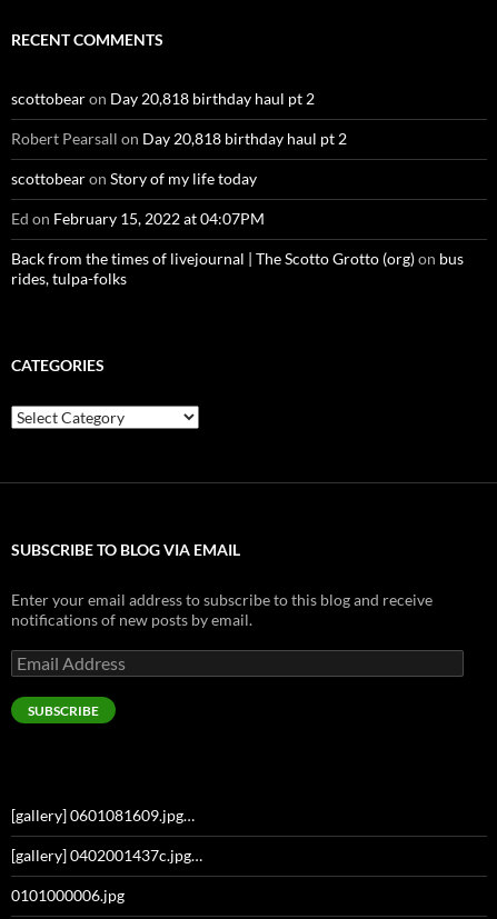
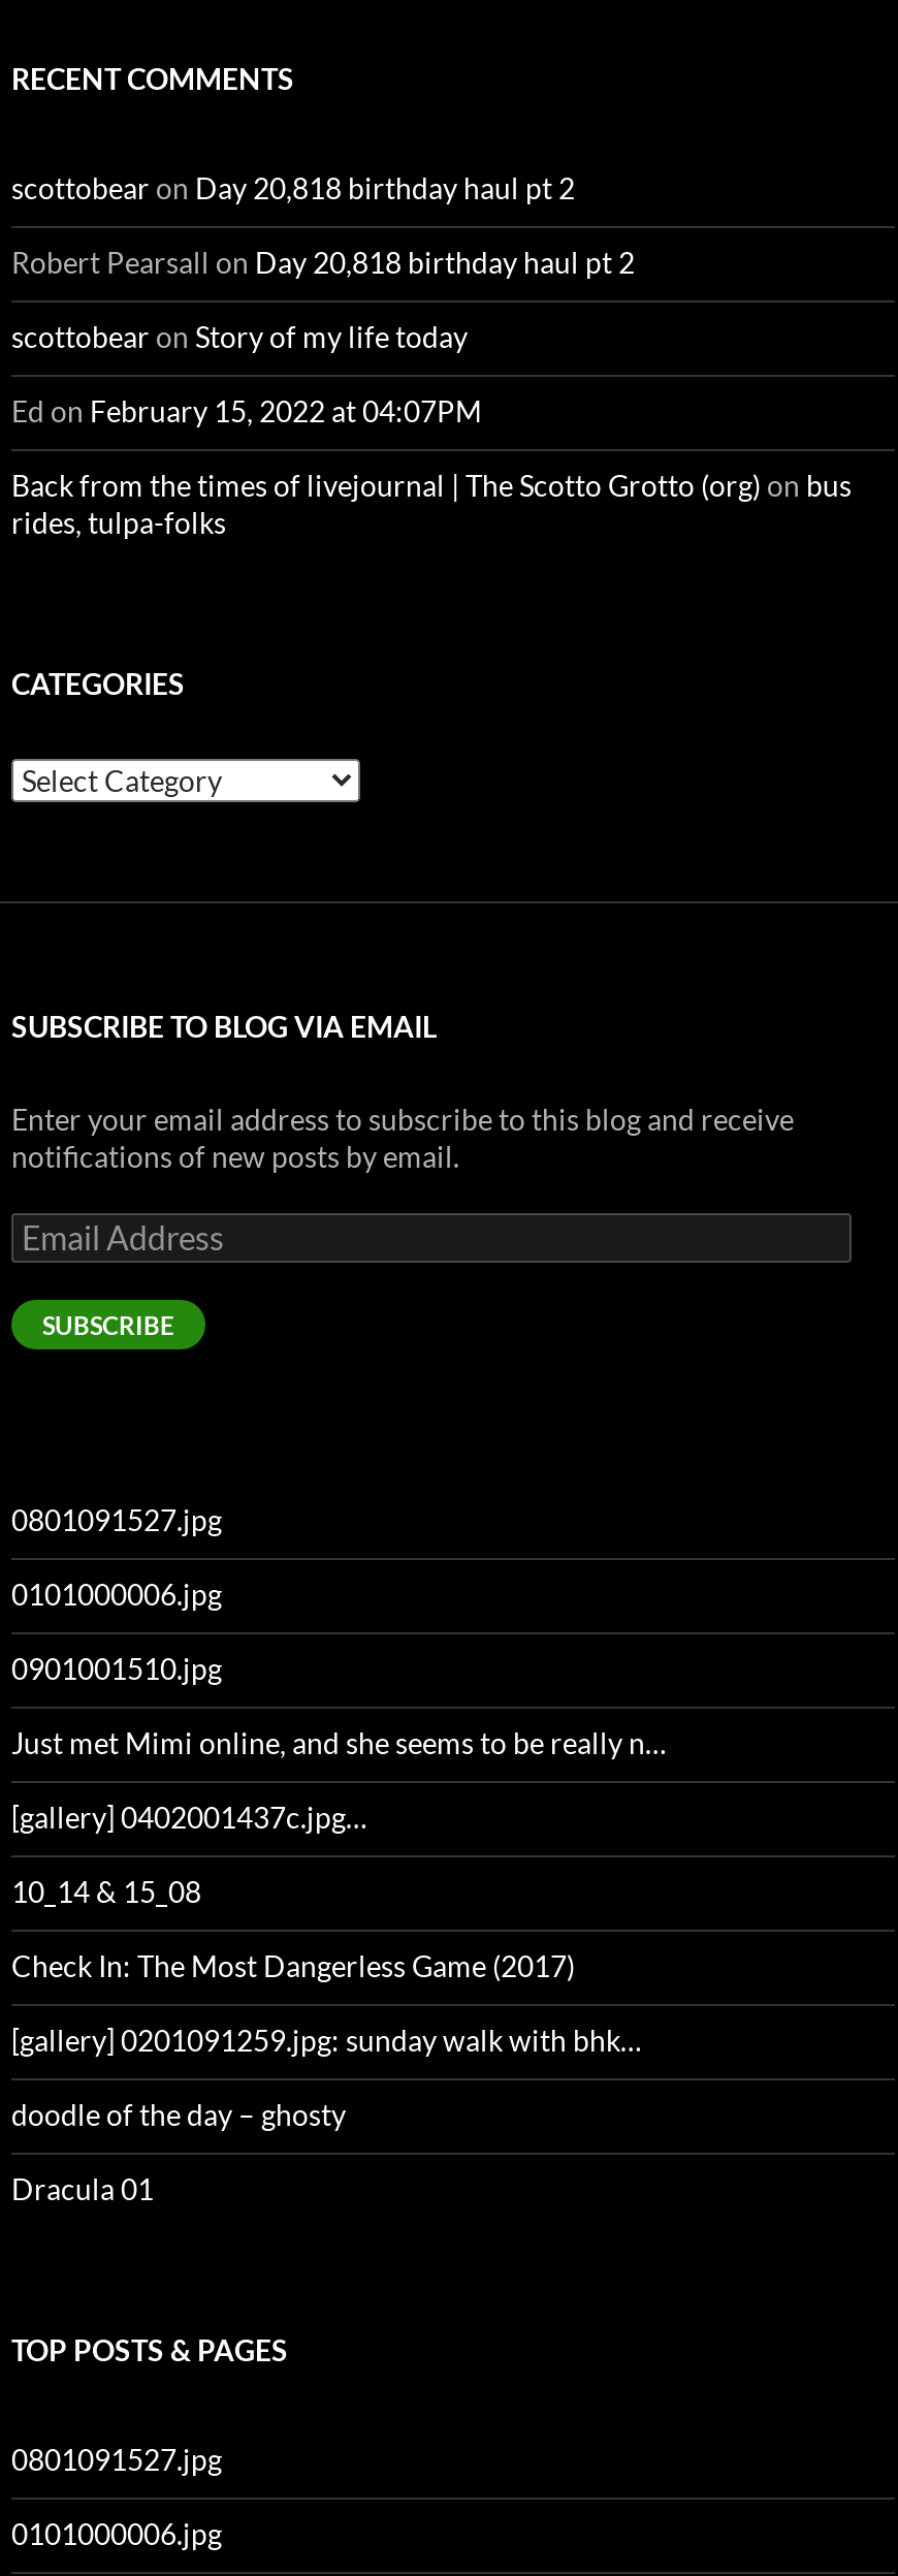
[11,806,195,825] [gallery] 0601081609.jpg… -> [11,1502,666,1760] 0801091527.jpg | 0101000006.jpg | 0901001510.jpg | Just met Mimi online, and she seems to be really n…
none -> [11,1873,641,2206] 10_14 & 15_08 | Check In: The Most Dangerless Game (2017) | [gallery] 0201091259.jpg: sunday walk with bhk… | doodle of the day – ghosty | Dracula 01
none -> [11,2332,288,2476] TOP POSTS & PAGES | 0801091527.jpg

